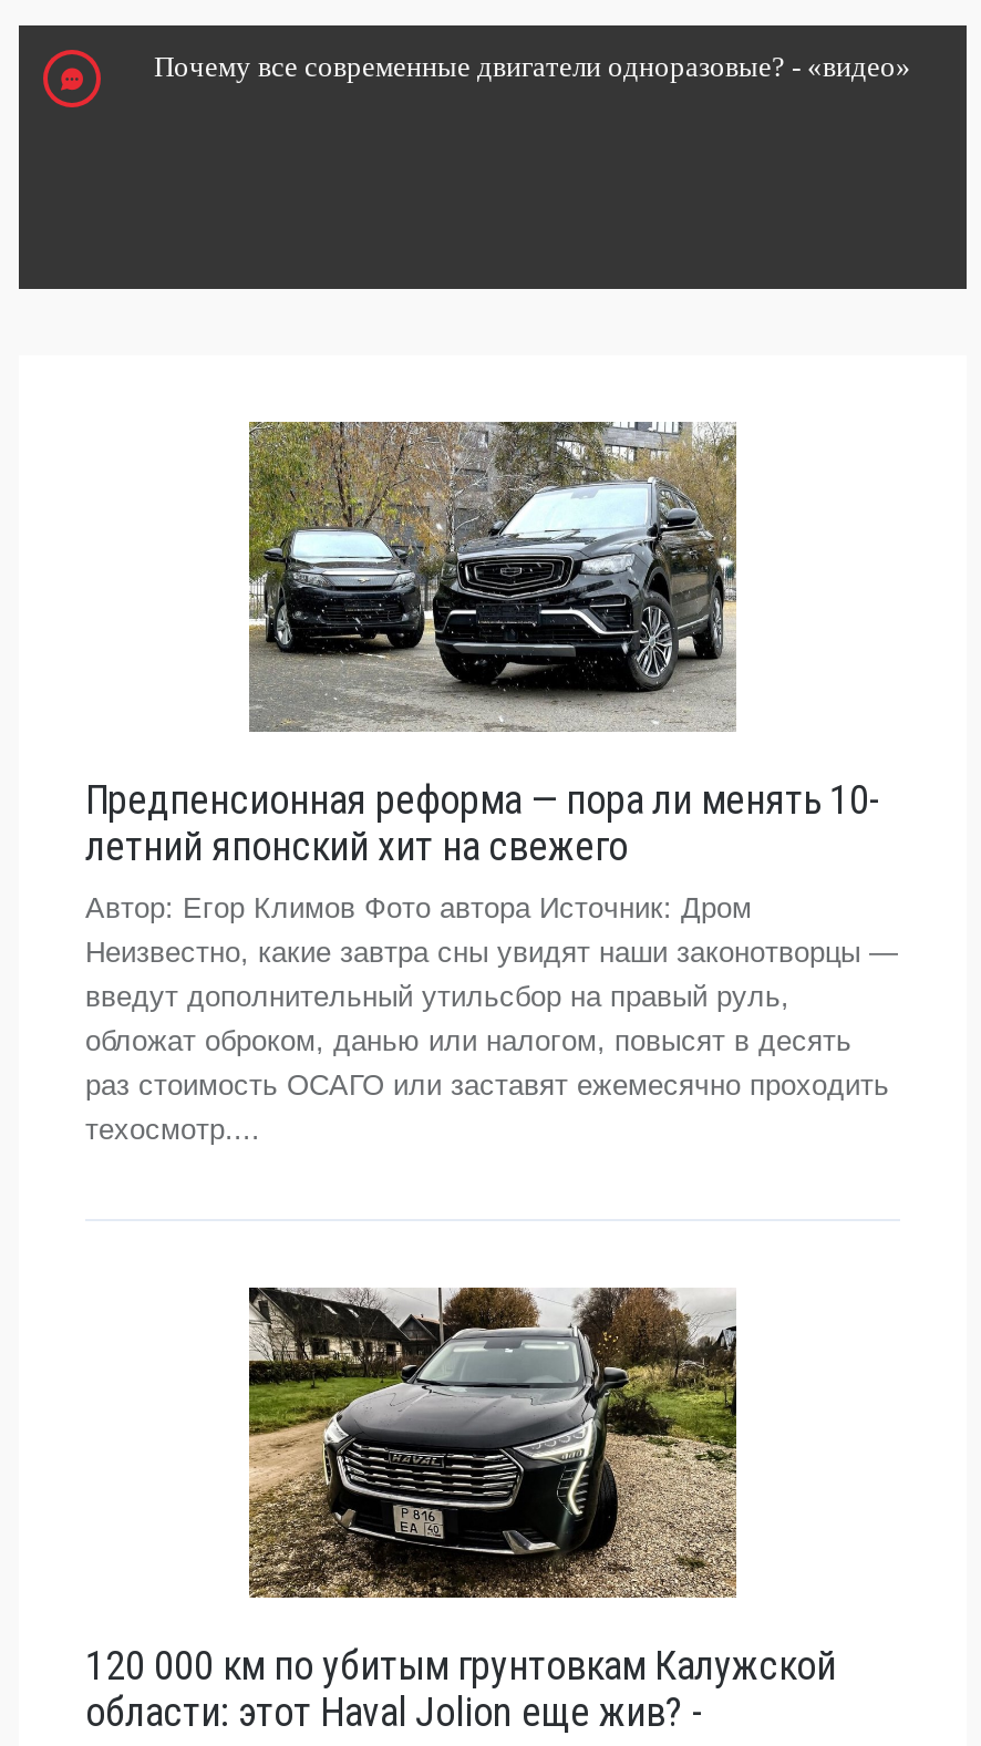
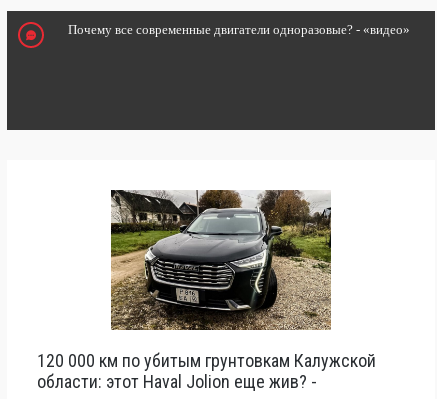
[85,420,898,1146] [image] | Предпенсионная реформа — пора ли менять 10- | летний японский хит на свежего | Автор: Егор Климов Фото автора Источник: Дром | Неизвестно, какие завтра сны увидят наши законотворцы — | введут дополнительный утильсбор на правый руль, | обложат оброком, данью или налогом, повысят в десять | раз стоимость ОСАГО или заставят ежемесячно проходить | техосмотр.... -> none

